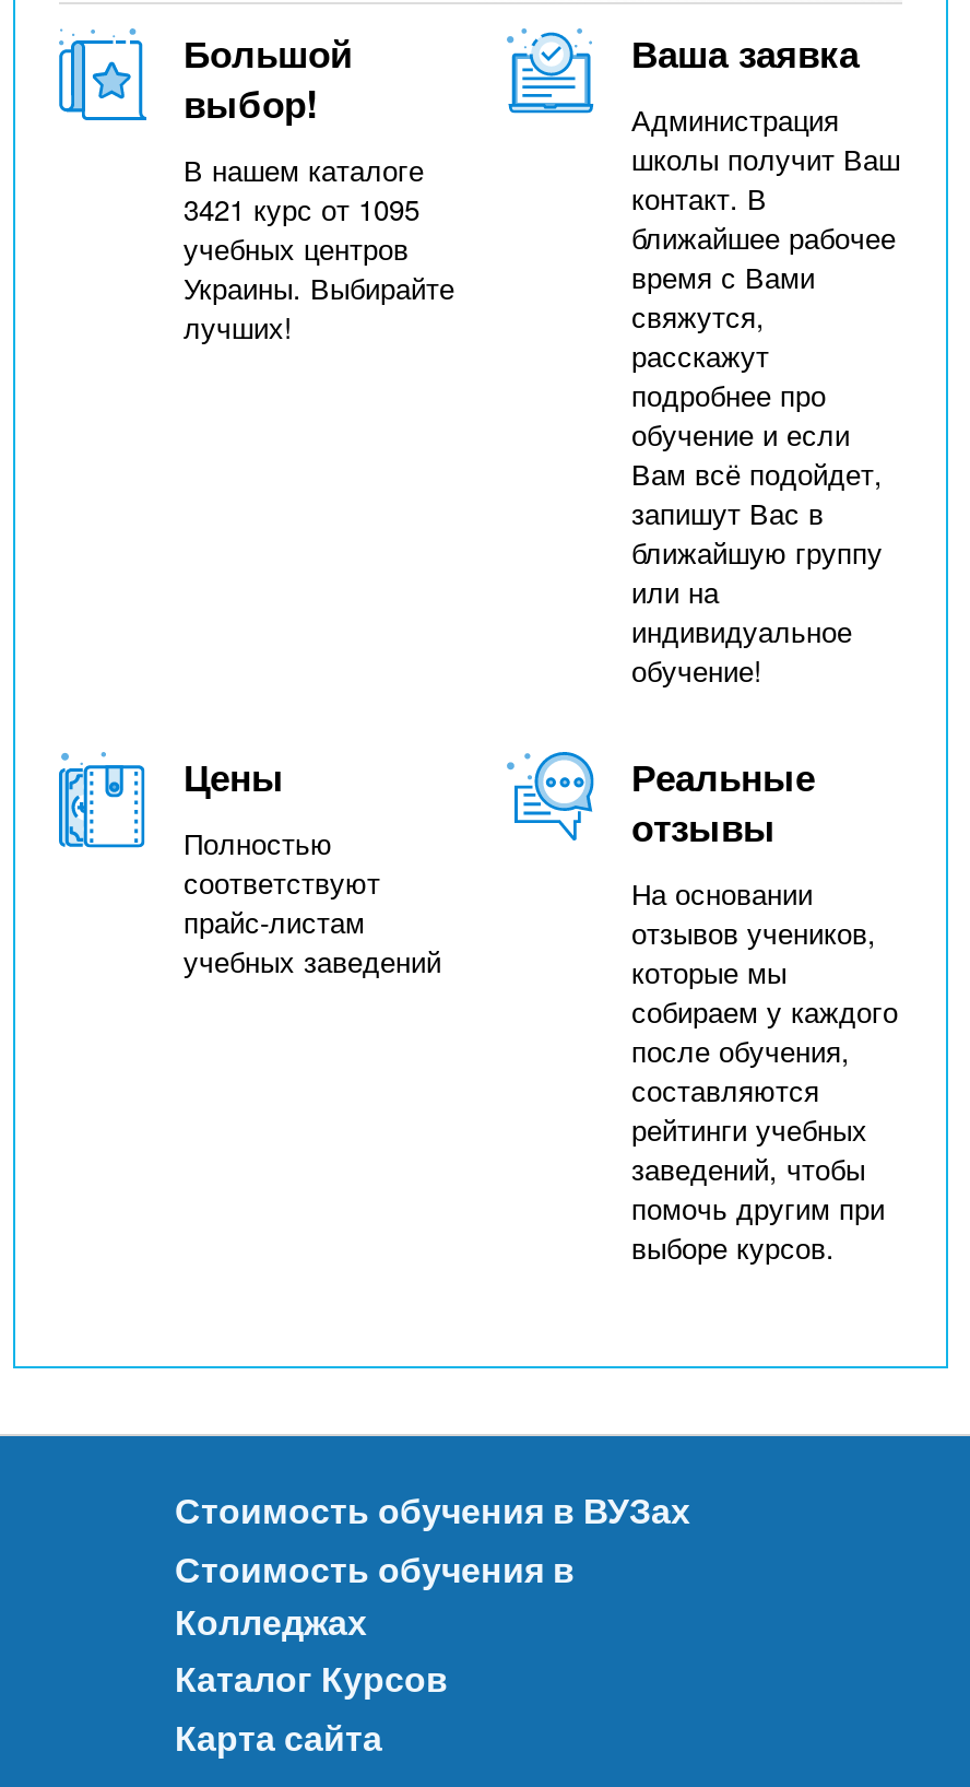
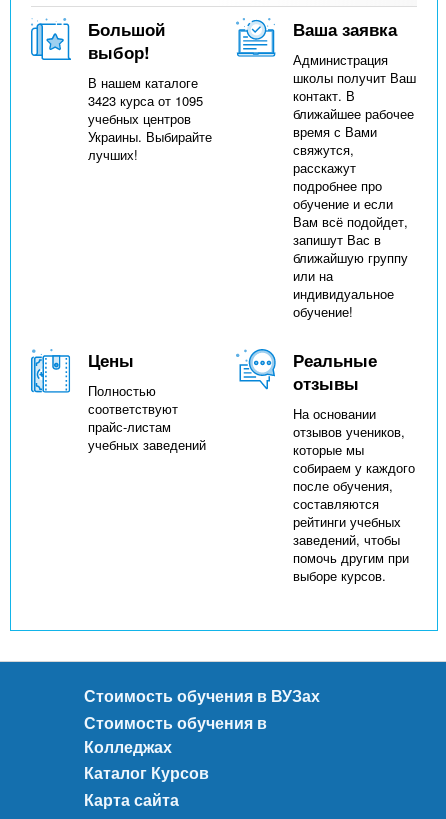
[184,187,419,228] 3421 курс от 1095 -> [88,90,203,109] 3423 курса от 1095

